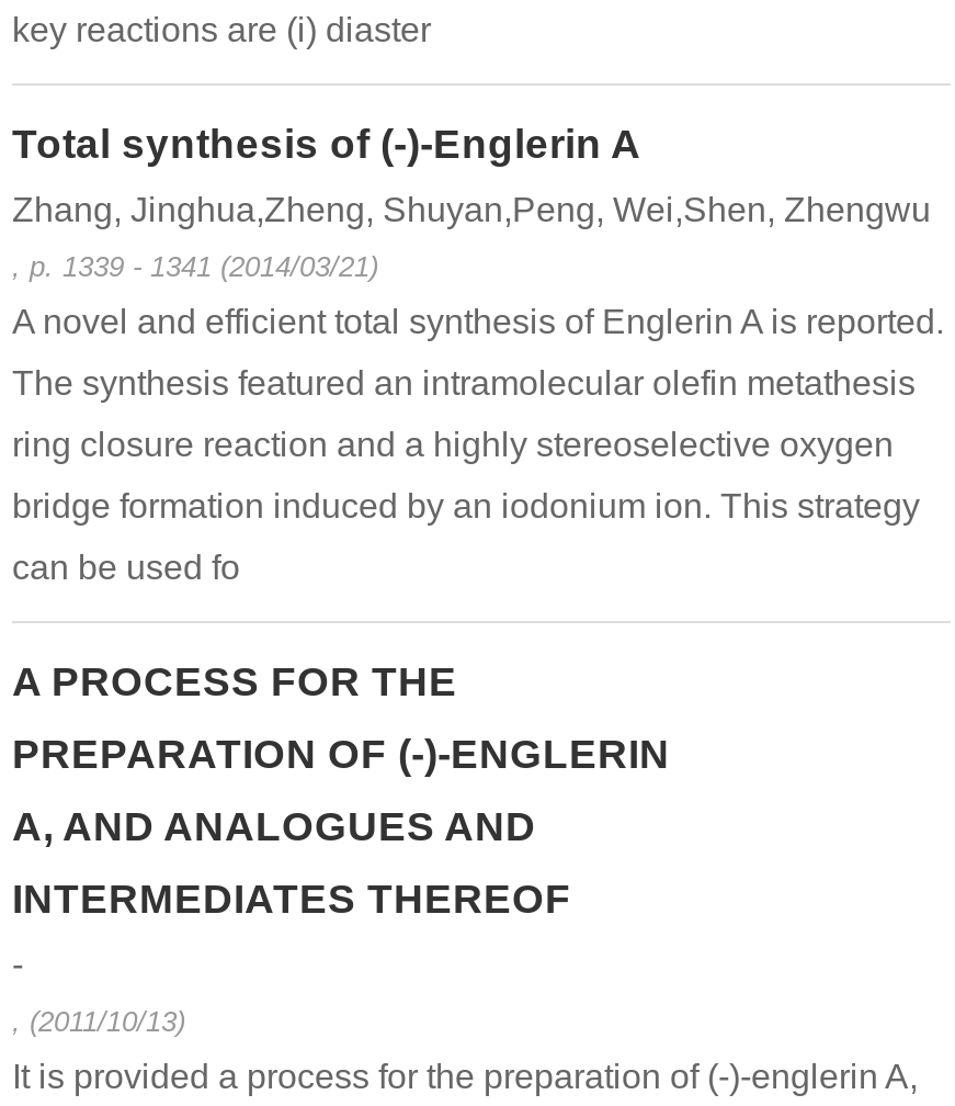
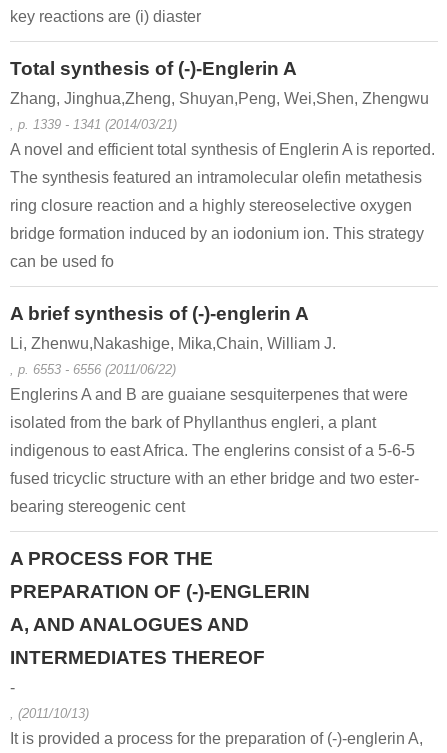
none -> [10,303,419,515] A brief synthesis of (-)-englerin A | Li, Zhenwu,Nakashige, Mika,Chain, William J. | , p. 6553 - 6556 (2011/06/22) | Englerins A and B are guaiane sesquiterpenes that were | isolated from the bark of Phyllanthus engleri, a plant | indigenous to east Africa. The englerins consist of a 5-6-5 | fused tricyclic structure with an ether bridge and two ester- | bearing stereogenic cent

